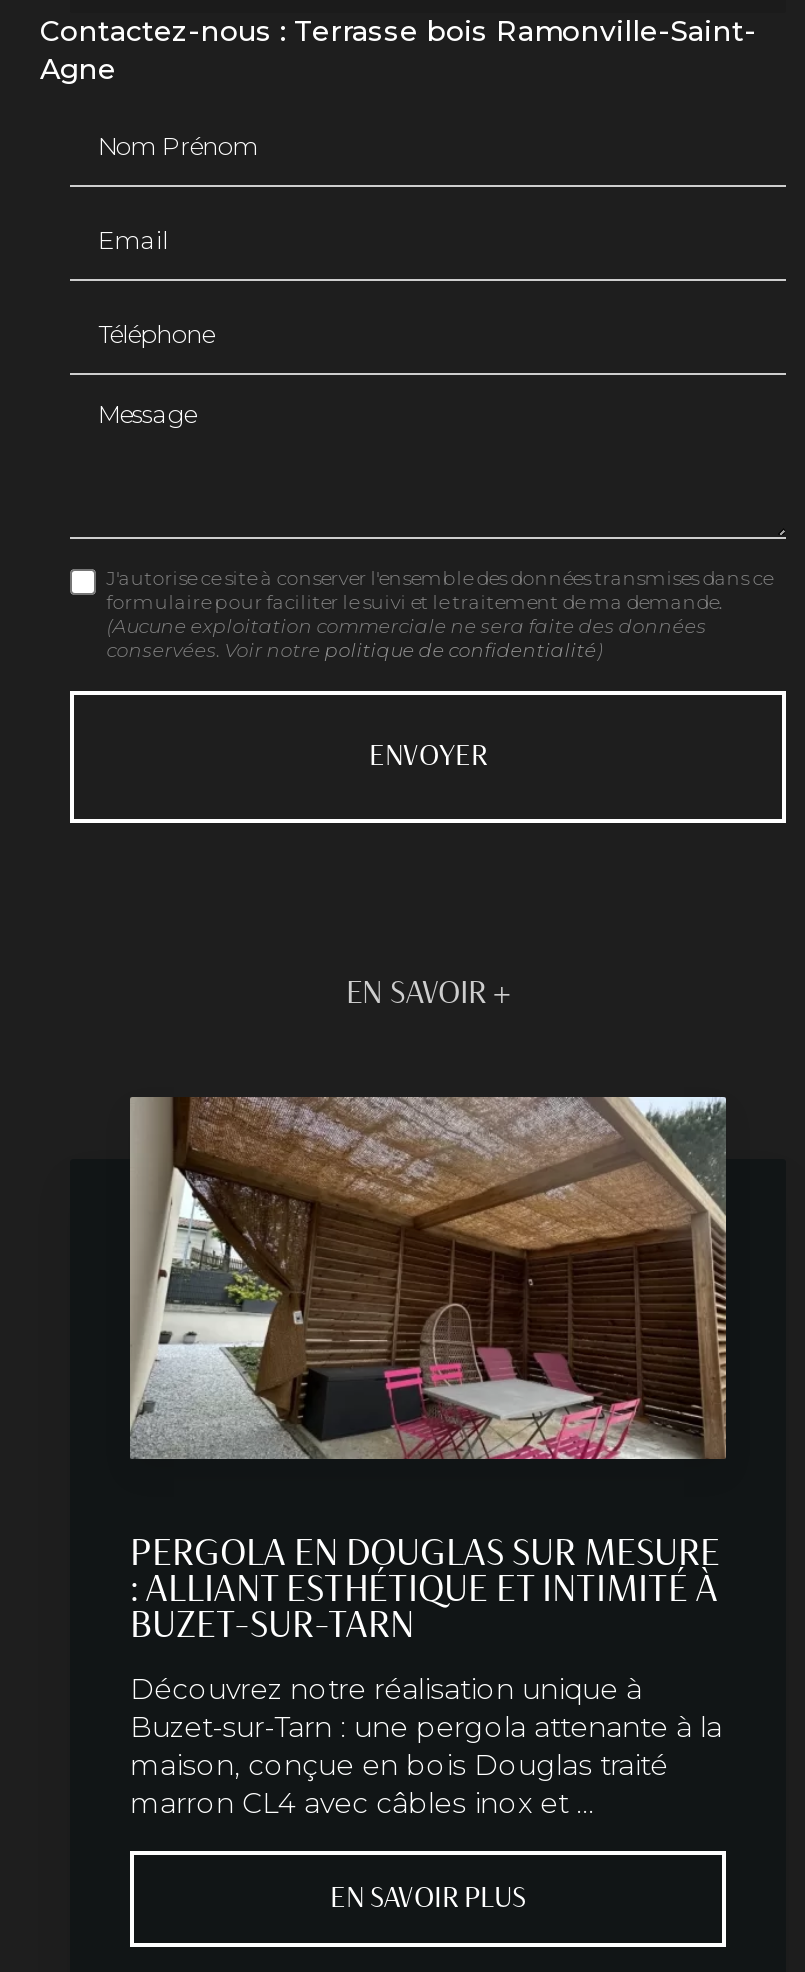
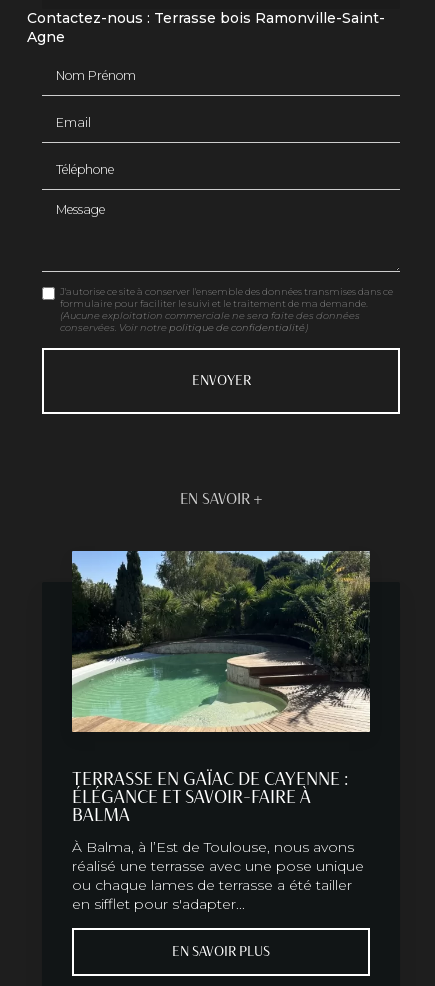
[128,1095,728,1648] [image] | PERGOLA EN DOUGLAS SUR MESURE | : ALLIANT ESTHÉTIQUE ET INTIMITÉ À | BUZET-SUR-TARN -> [71,550,370,826] [image] | TERRASSE EN GAÏAC DE CAYENNE : | ÉLÉGANCE ET SAVOIR-FAIRE À | BALMA
[130,1672,722,1822] Découvrez notre réalisation unique à | Buzet-sur-Tarn : une pergola attenante à la | maison, conçue en bois Douglas traité | marron CL4 avec câbles inox et ... -> [72,838,364,913] À Balma, à l’Est de Toulouse, nous avons | réalisé une terrasse avec une pose unique | ou chaque lames de terrasse a été tailler | en sifflet pour s'adapter...

